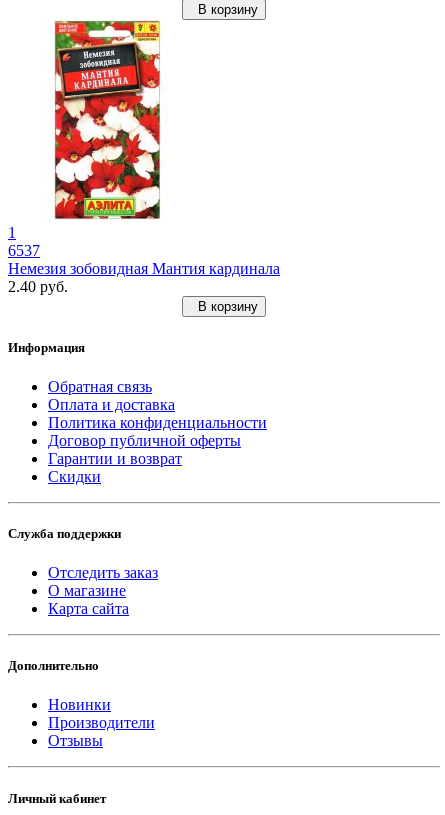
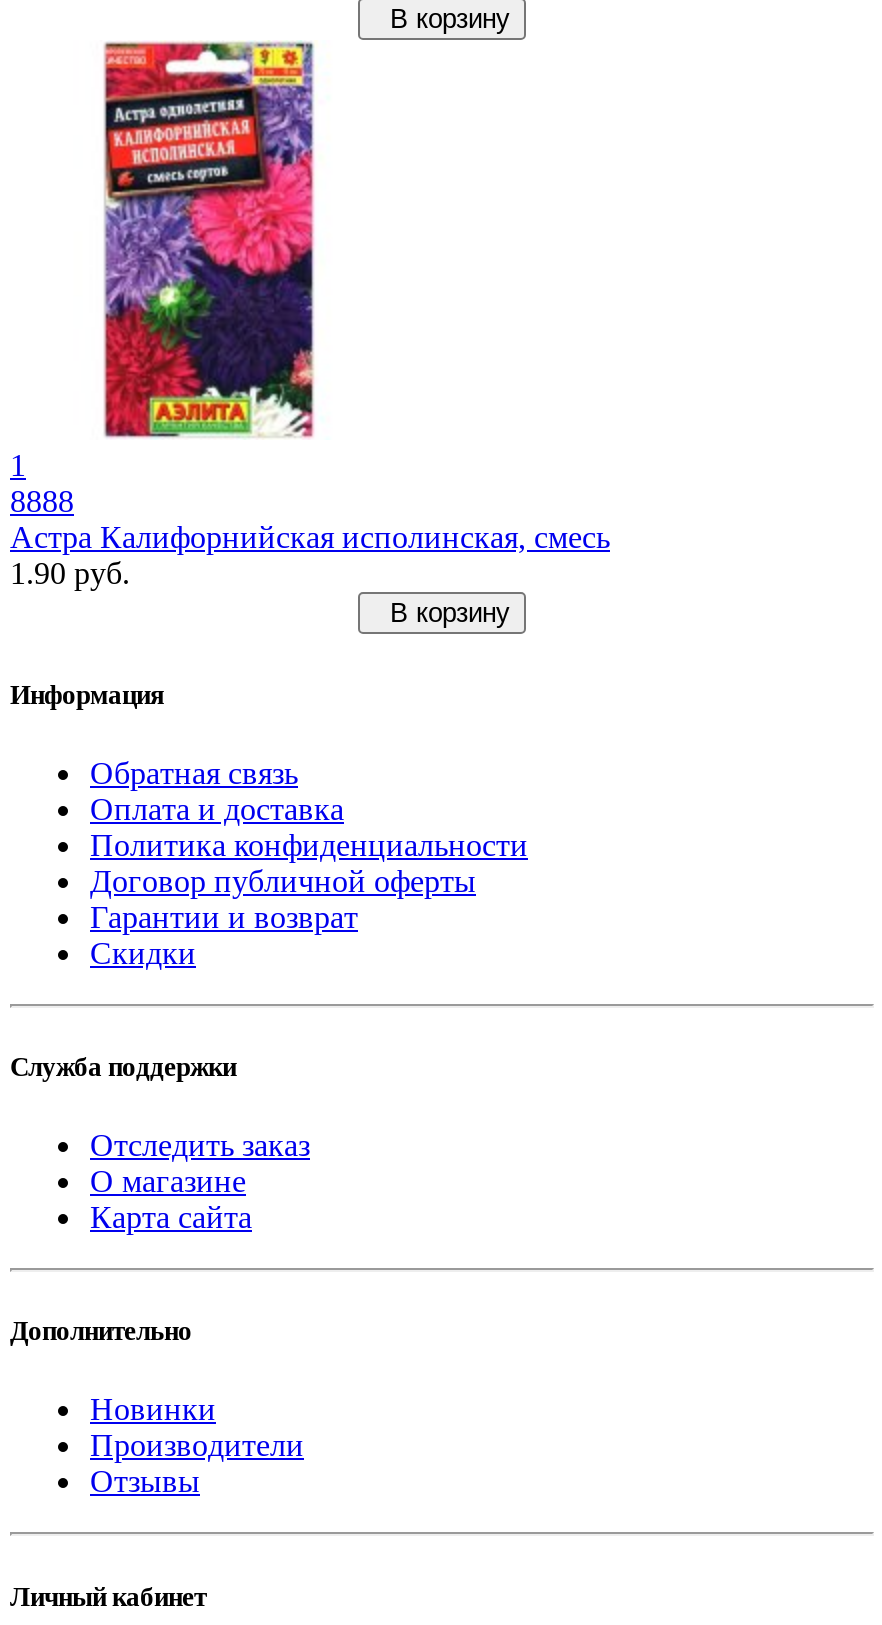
[8,20,280,295] [image] | 6537 | Немезия зобовидная Мантия кардинала | 2.40 руб. -> [10,40,610,591] [image] | 8888 | Астра Калифорнийская исполинская, смесь | 1.90 руб.

